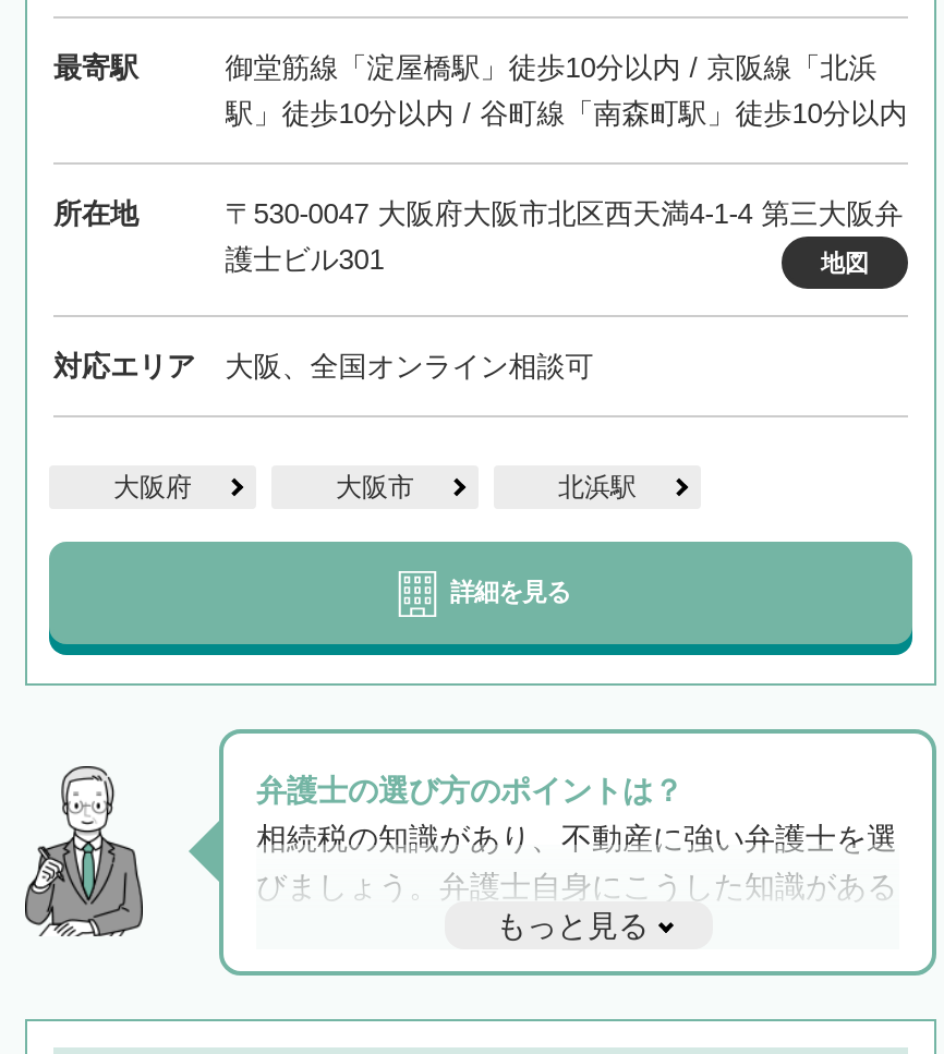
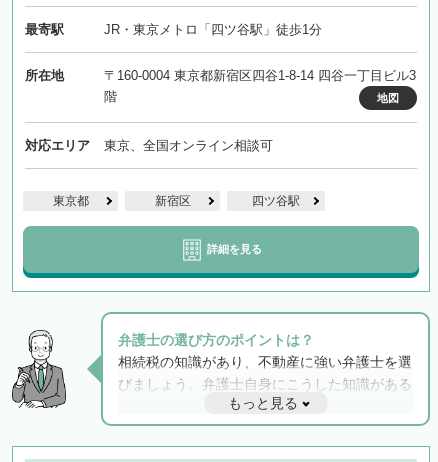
[225,50,907,128] 御堂筋線「淀屋橋駅」徒歩10分以内 / 京阪線「北浜 | 駅」徒歩10分以内 / 谷町線「南森町駅」徒歩10分以内 -> [104,22,322,37] JR・東京メトロ「四ツ谷駅」徒歩1分
[225,196,903,274] 〒530-0047 大阪府大阪市北区西天満4-1-4 第三大阪弁 | 護士ビル301 -> [104,68,416,104] 〒160-0004 東京都新宿区四谷1-8-14 四谷一丁目ビル3 | 階
[225,348,593,381] 大阪、全国オンライン相談可 -> [104,138,273,153] 東京、全国オンライン相談可
[113,470,637,501] 大阪府 | 大阪市 | 北浜駅 -> [52,194,300,208] 東京都 | 新宿区 | 四ツ谷駅

